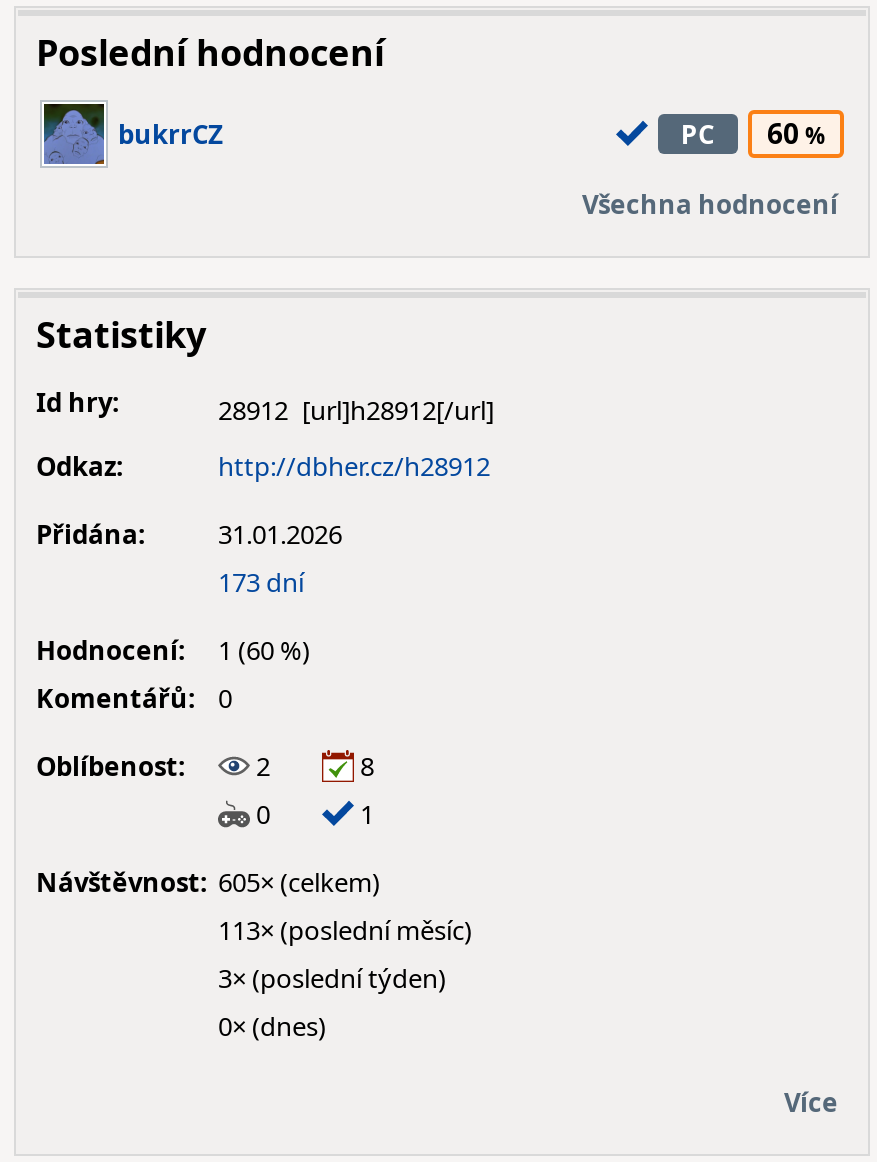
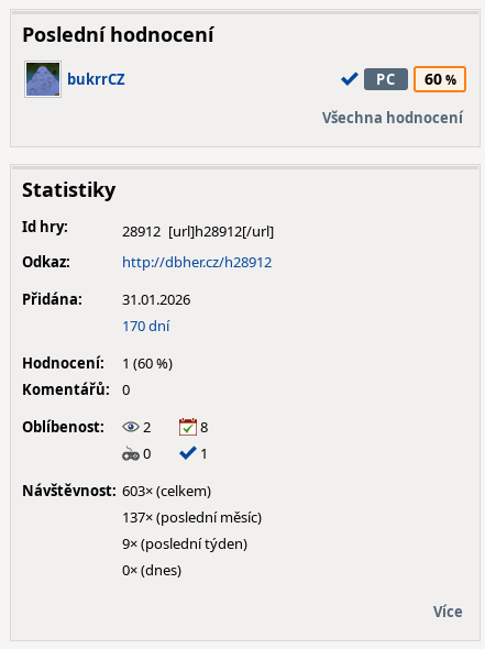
[218,564,304,600] 173 dní -> [122,316,169,335] 170 dní
[36,864,380,900] Návštěvnost: 605× (celkem) -> [22,481,211,501] Návštěvnost: 603× (celkem)
[218,912,472,948] 113× (poslední měsíc) -> [122,507,262,527] 137× (poslední měsíc)
[218,960,446,996] 3× (poslední týden) -> [122,533,247,553] 9× (poslední týden)

